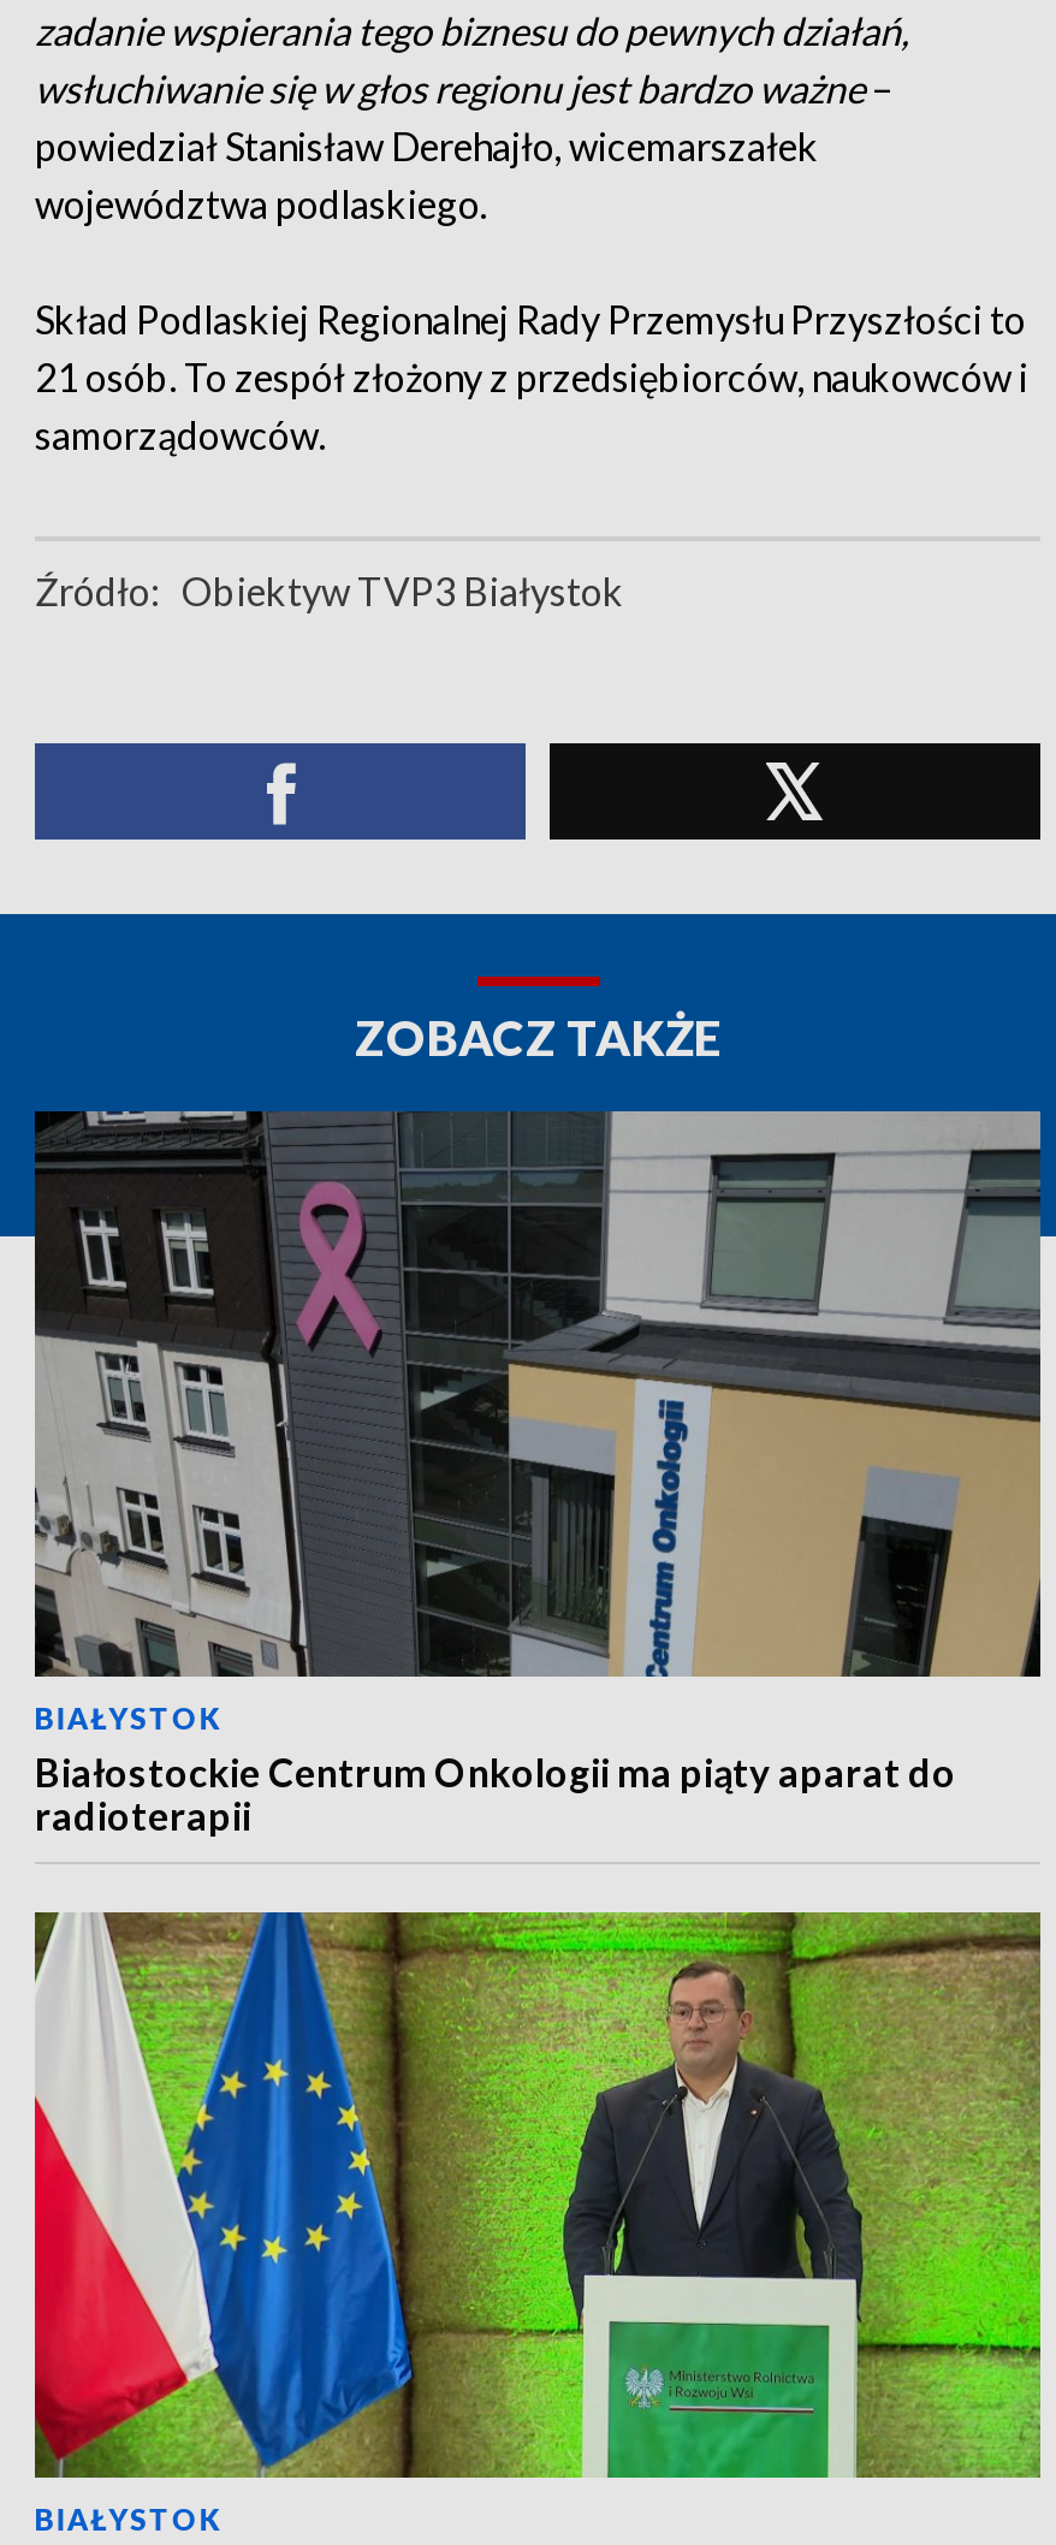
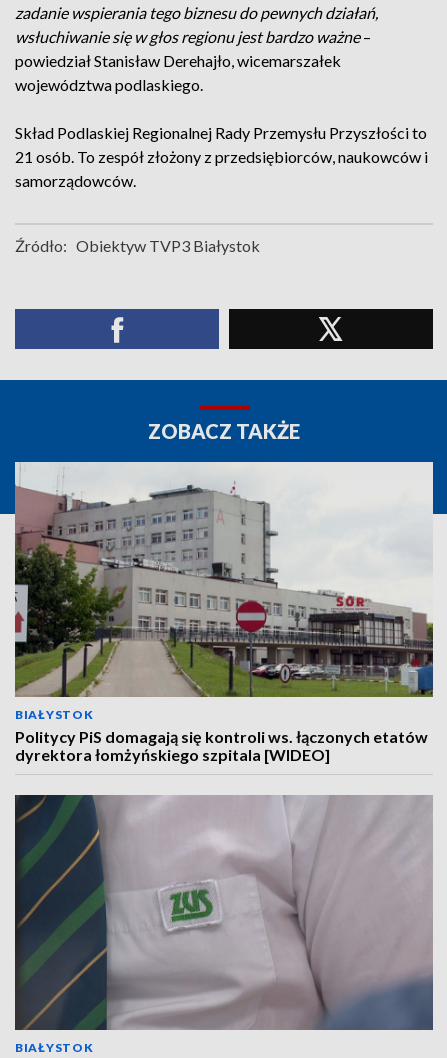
[32,1109,1043,1838] [image] | Białostockie Centrum Onkologii ma piąty aparat do | radioterapii -> [14,461,434,764] [image] | Politycy PiS domagają się kontroli ws. łączonych etatów | dyrektora łomżyńskiego szpitala [WIDEO]
[32,1910,1043,2480] [image] -> [14,794,434,1031] [image]

